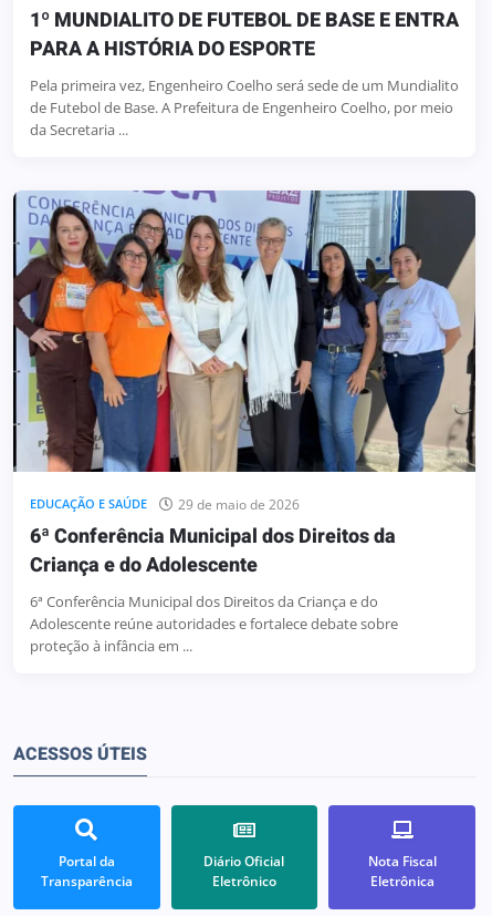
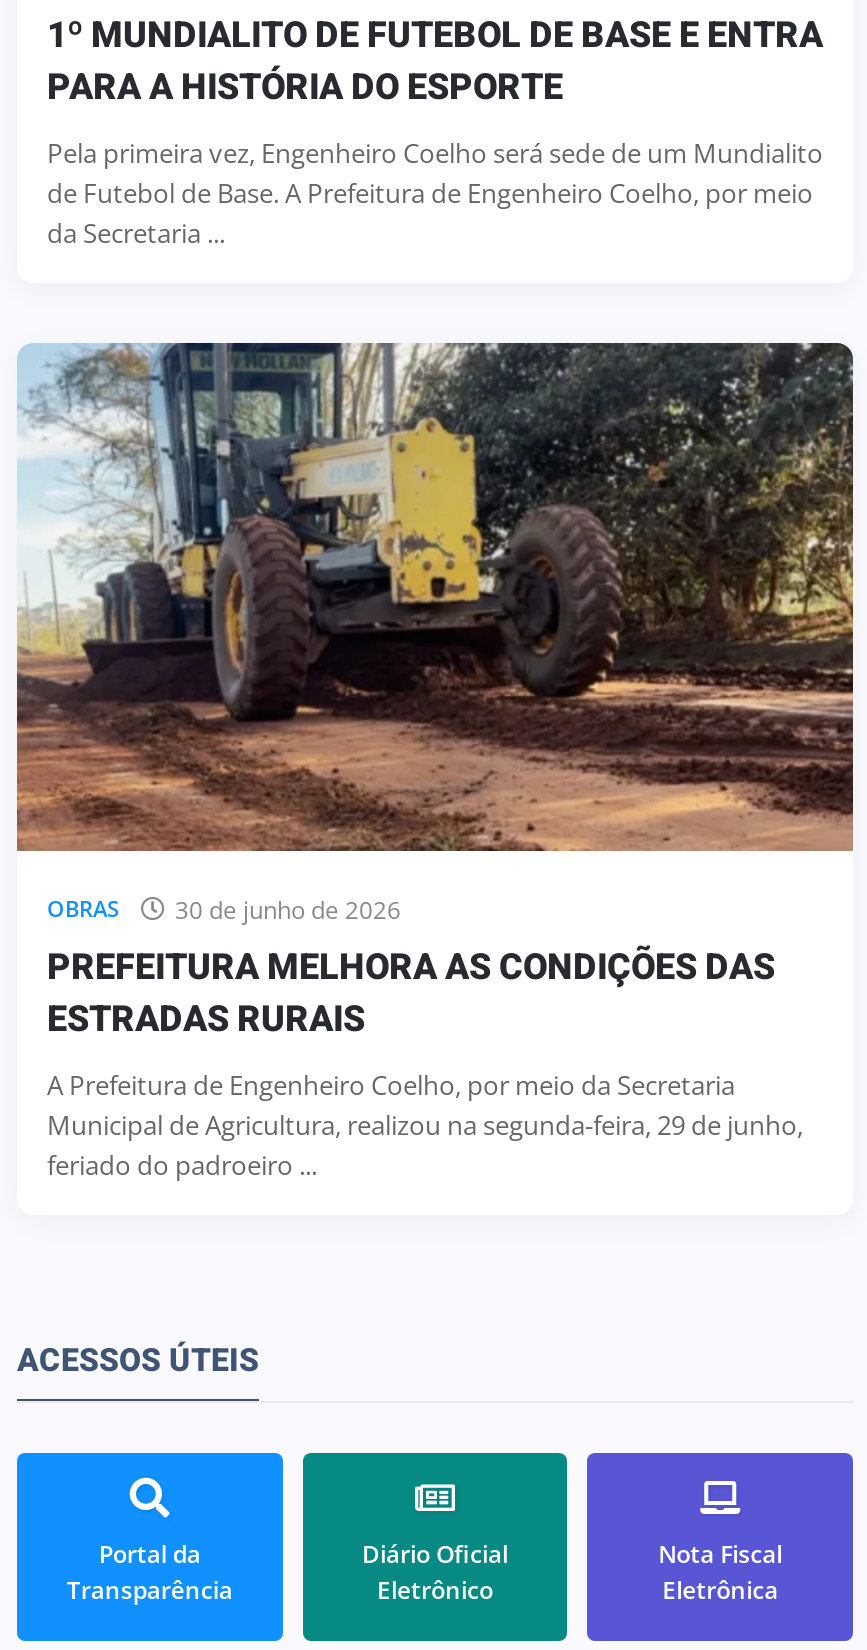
[12,189,477,656] [image] | EDUCAÇÃO E SAÚDE | 29 de maio de 2026 | 6ª Conferência Municipal dos Direitos da | Criança e do Adolescente | 6ª Conferência Municipal dos Direitos da Criança e do | Adolescente reúne autoridades e fortalece debate sobre | proteção à infância em ... -> [15,341,855,1183] [image] | OBRAS | 30 de junho de 2026 | PREFEITURA MELHORA AS CONDIÇÕES DAS | ESTRADAS RURAIS | A Prefeitura de Engenheiro Coelho, por meio da Secretaria | Municipal de Agricultura, realizou na segunda-feira, 29 de junho, | feriado do padroeiro ...

